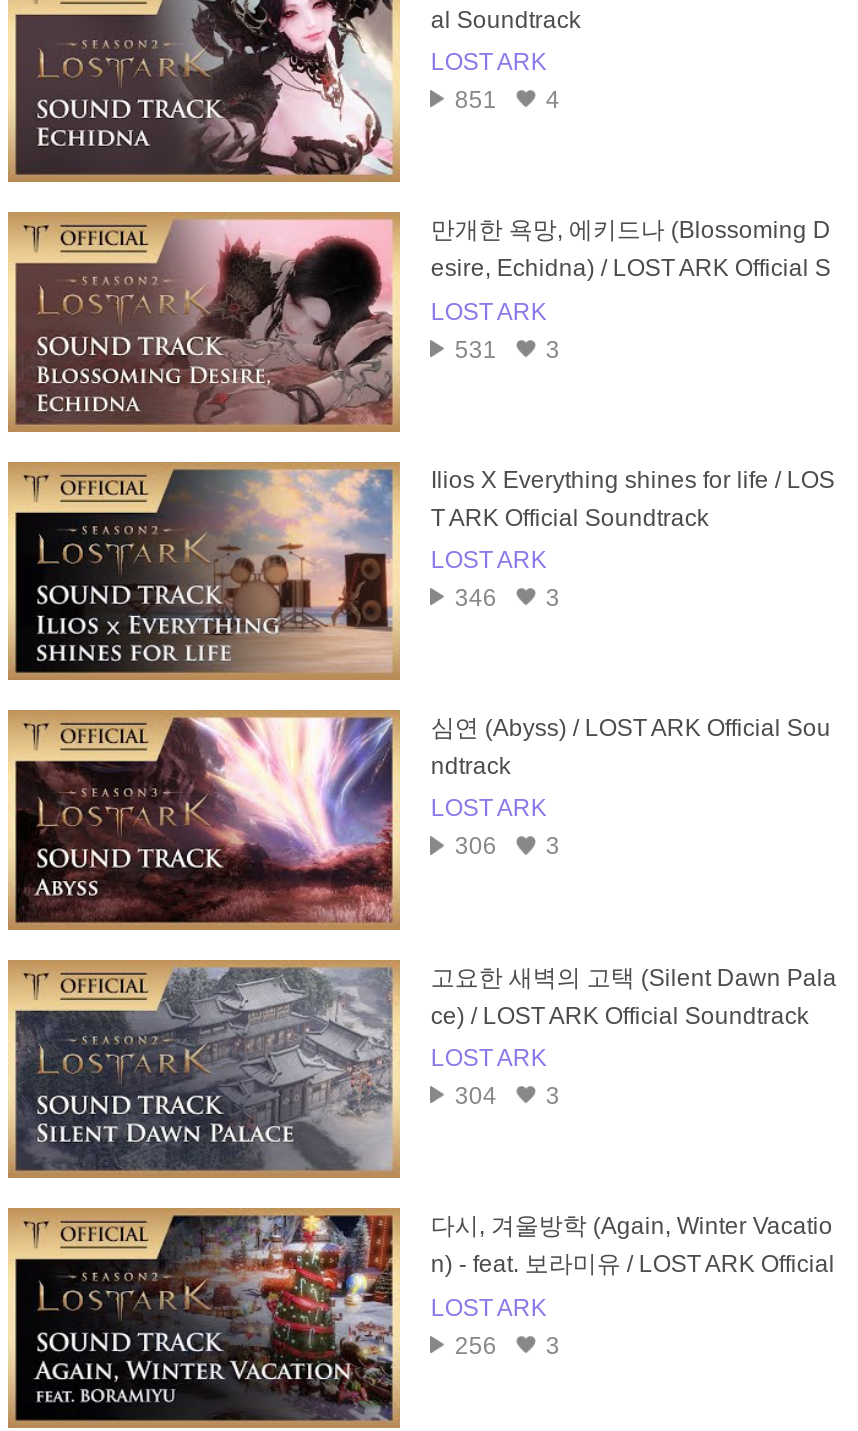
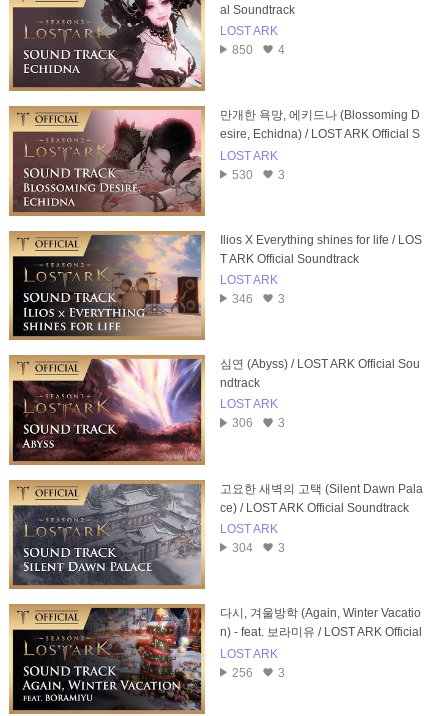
[455,86,560,114] 851 4 -> [232,43,285,57] 850 4
[455,335,560,363] 531 3 -> [232,168,285,182] 530 3

